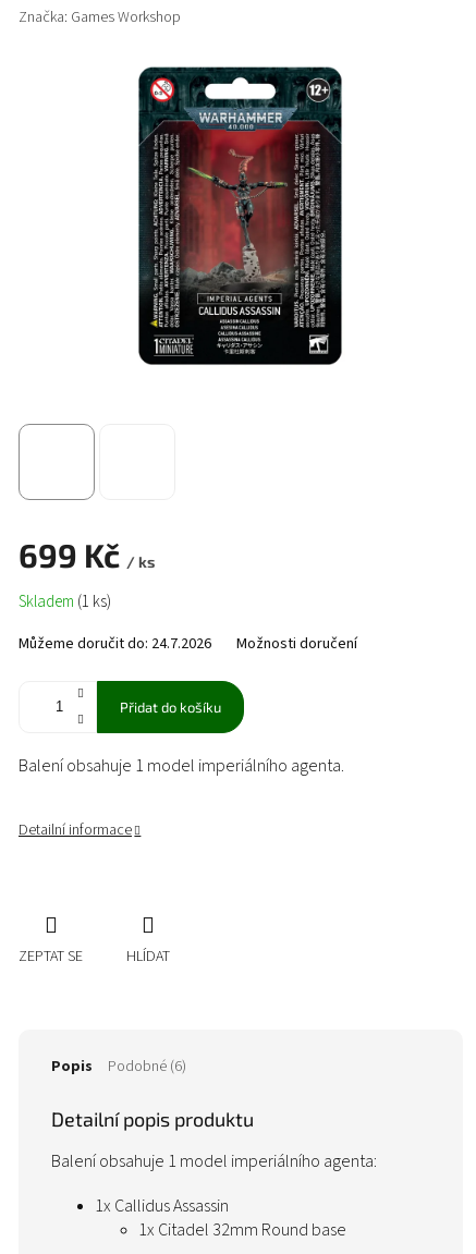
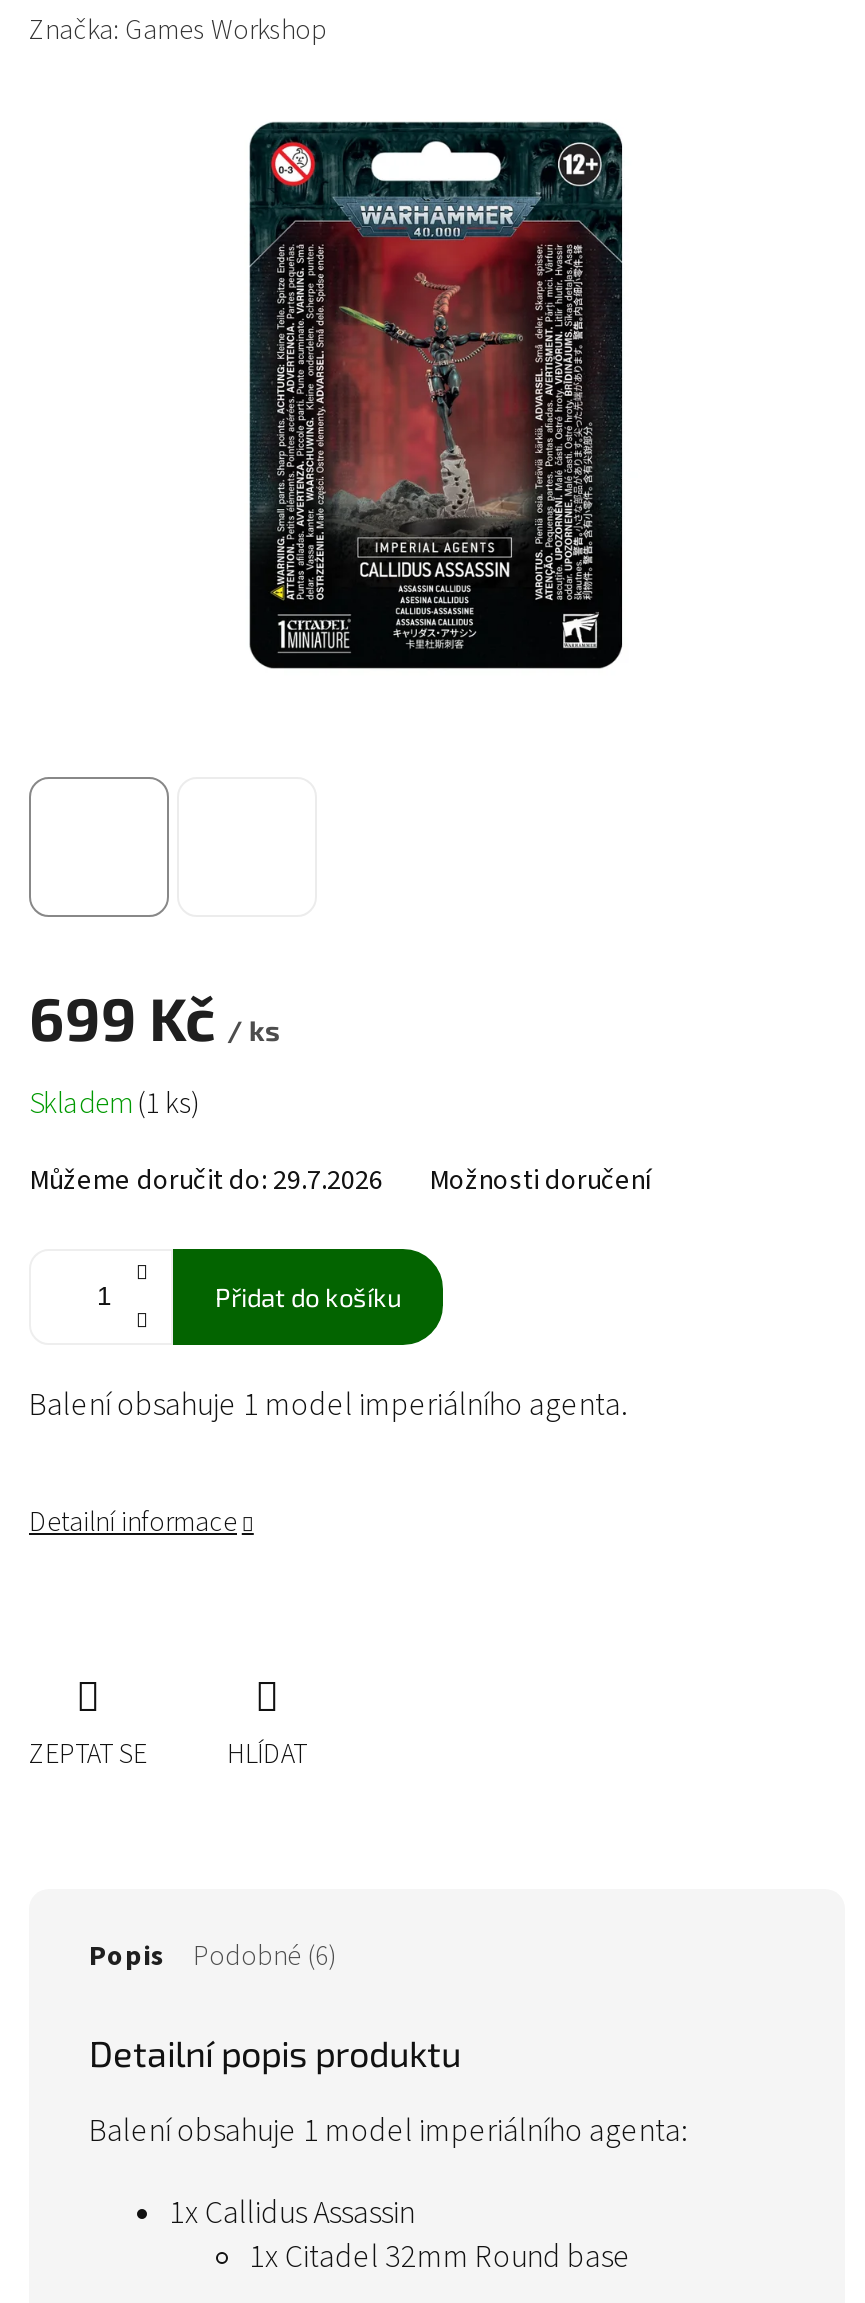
[19,633,211,655] Můžeme doručit do: 24.7.2026 -> [29,1161,383,1201] Můžeme doručit do: 29.7.2026

